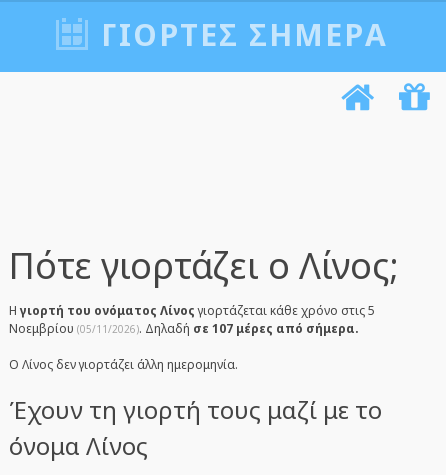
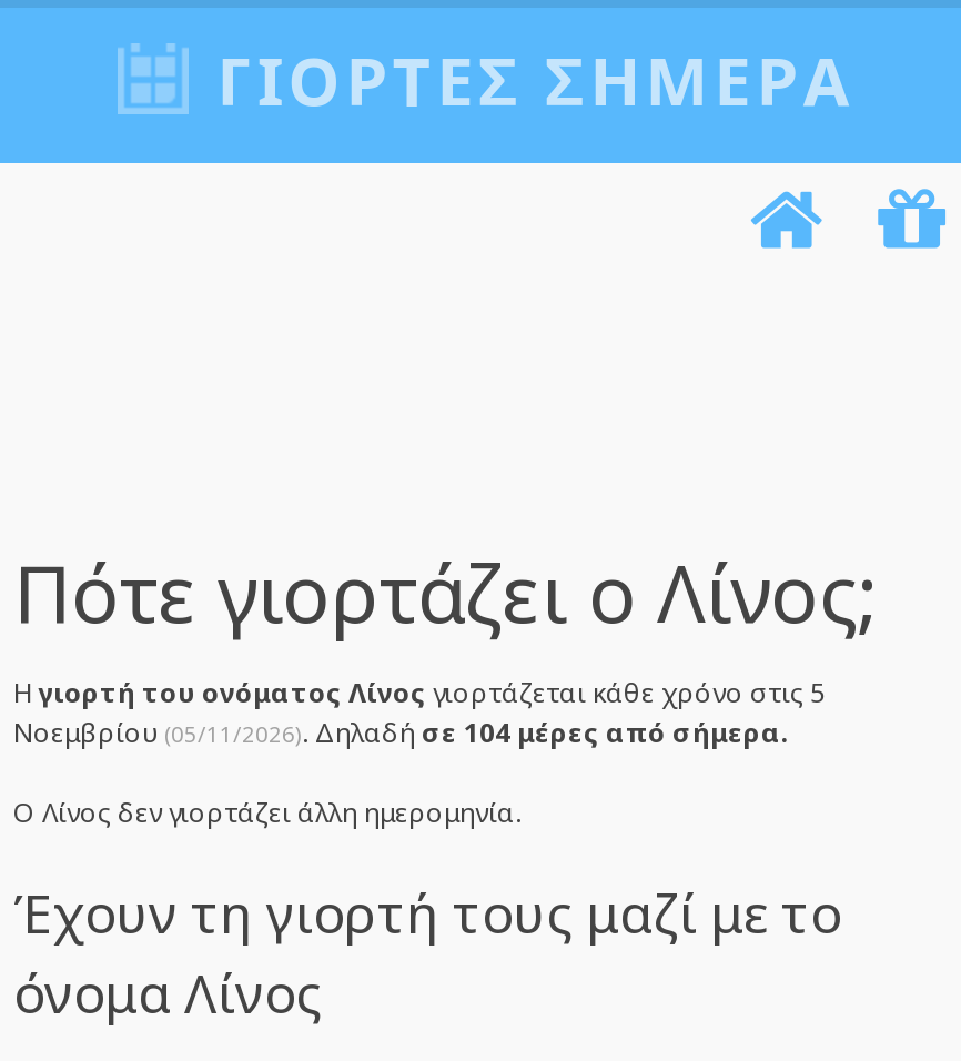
[9,320,359,337] Νοεμβρίου (05/11/2026). Δηλαδή σε 107 μέρες από σήμερα. -> [13,714,790,751] Νοεμβρίου (05/11/2026). Δηλαδή σε 104 μέρες από σήμερα.

